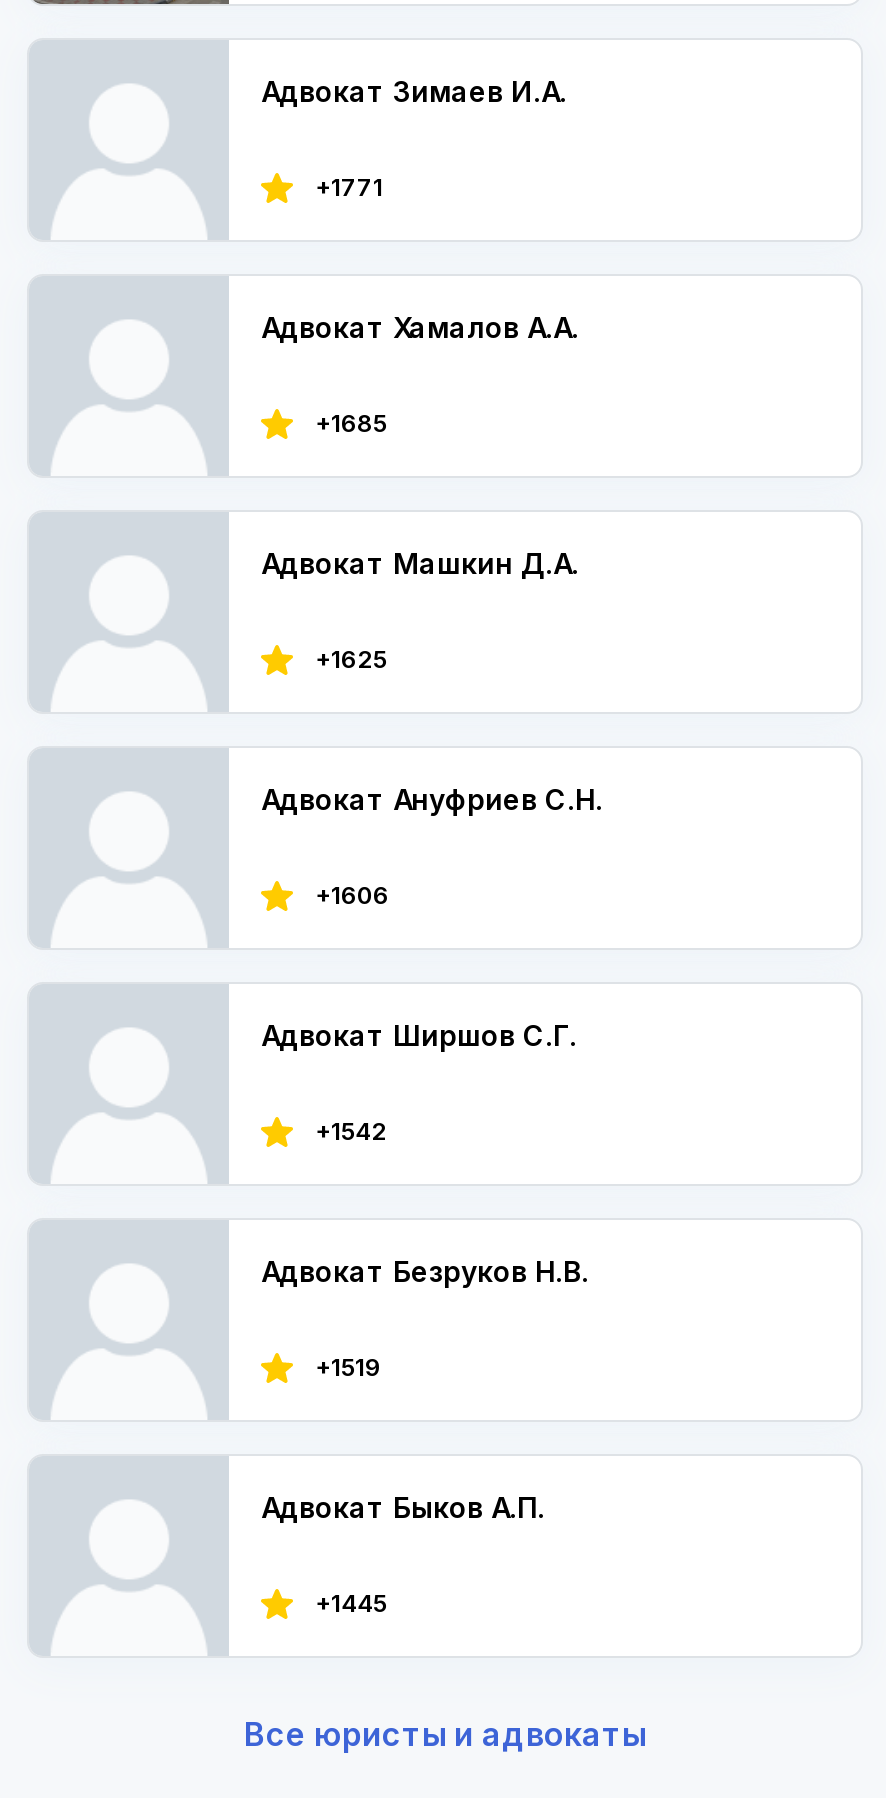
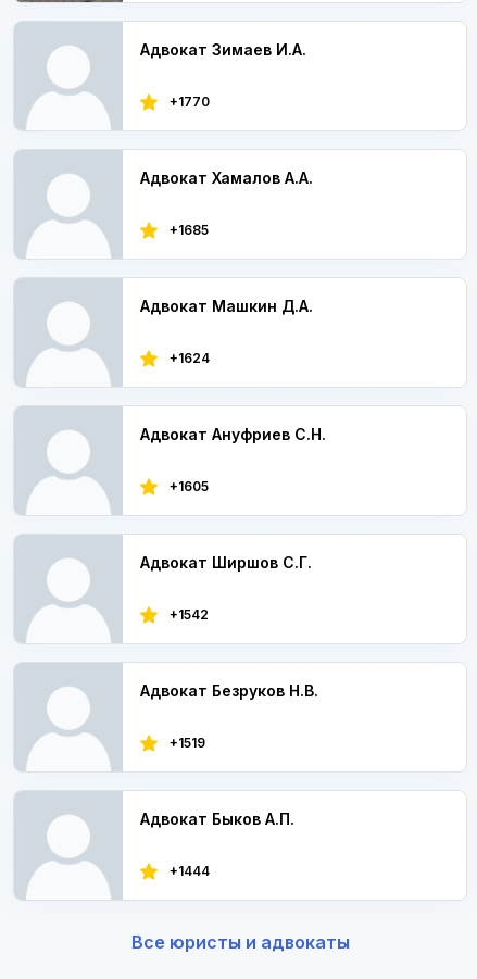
[309,171,383,201] +1771 -> [166,93,210,109] +1770
[309,643,387,673] +1625 -> [166,349,210,366] +1624
[309,879,389,909] +1606 -> [166,478,209,494] +1605
[309,1587,387,1617] +1445 -> [166,862,210,878] +1444

